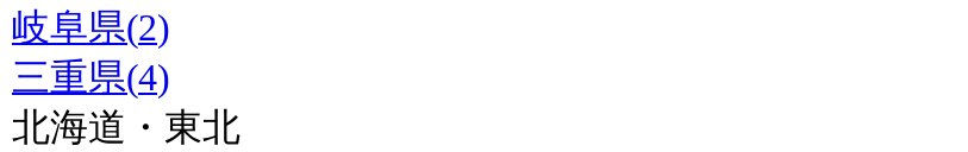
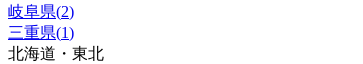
[12,56,169,96] 三重県(4) -> [8,23,74,40] 三重県(1)

